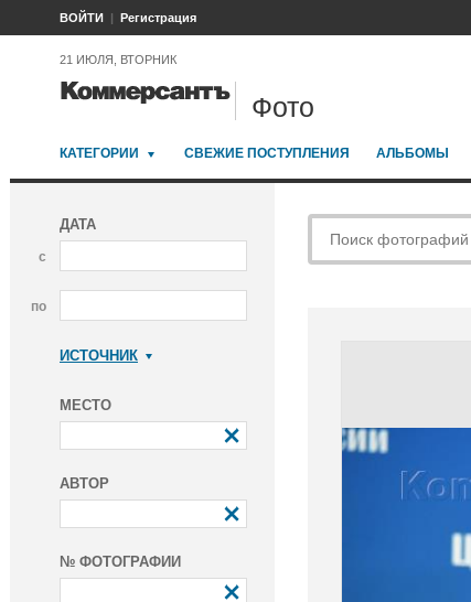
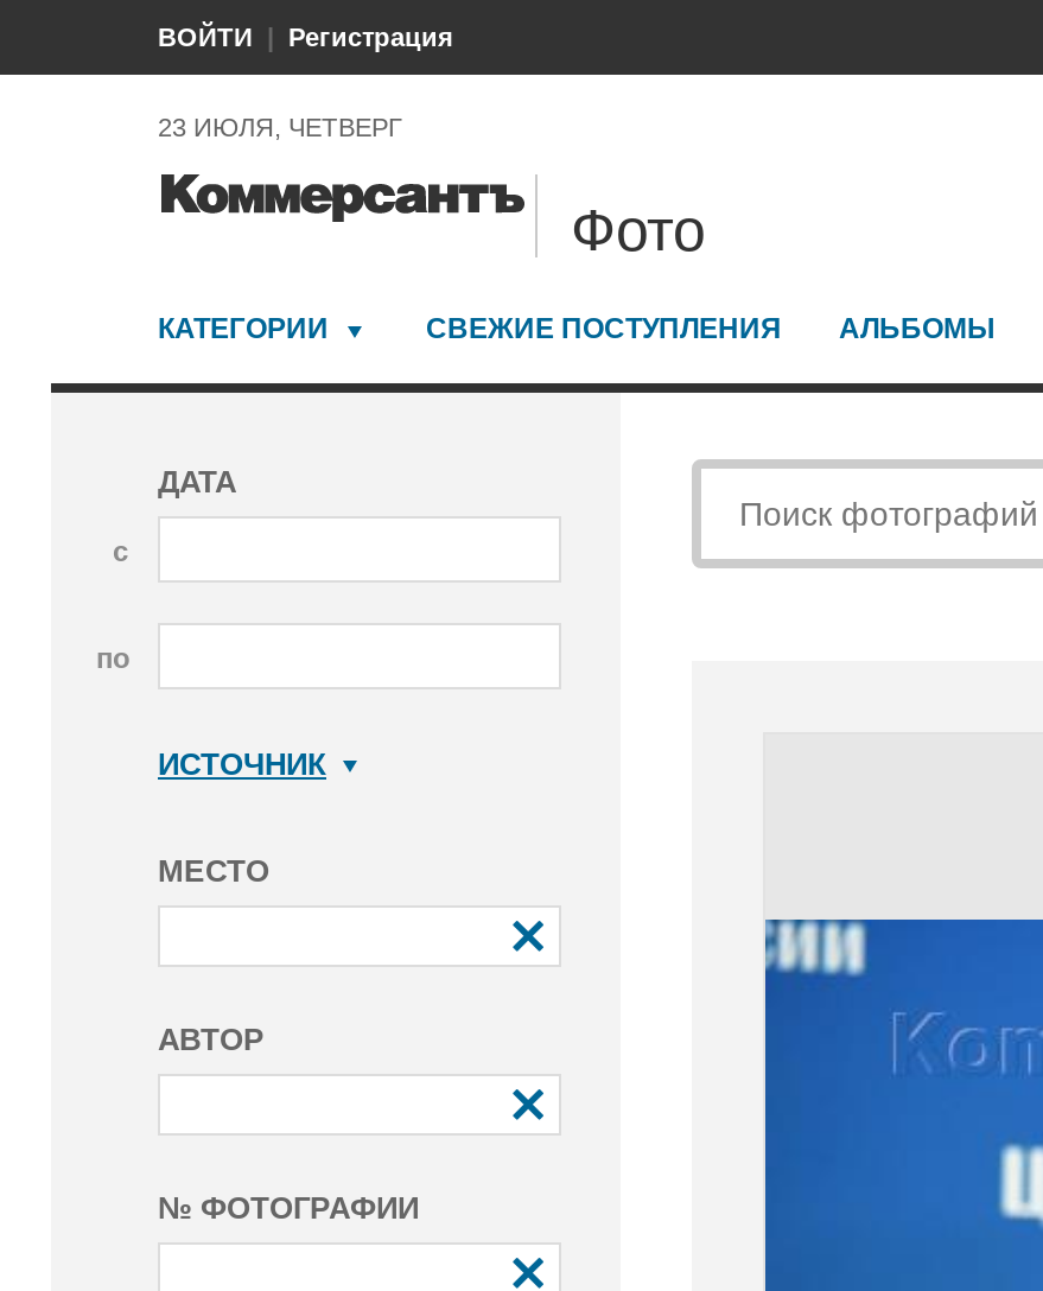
[60,53,176,66] 21 ИЮЛЯ, ВТОРНИК -> [158,113,402,141] 23 ИЮЛЯ, ЧЕТВЕРГ

